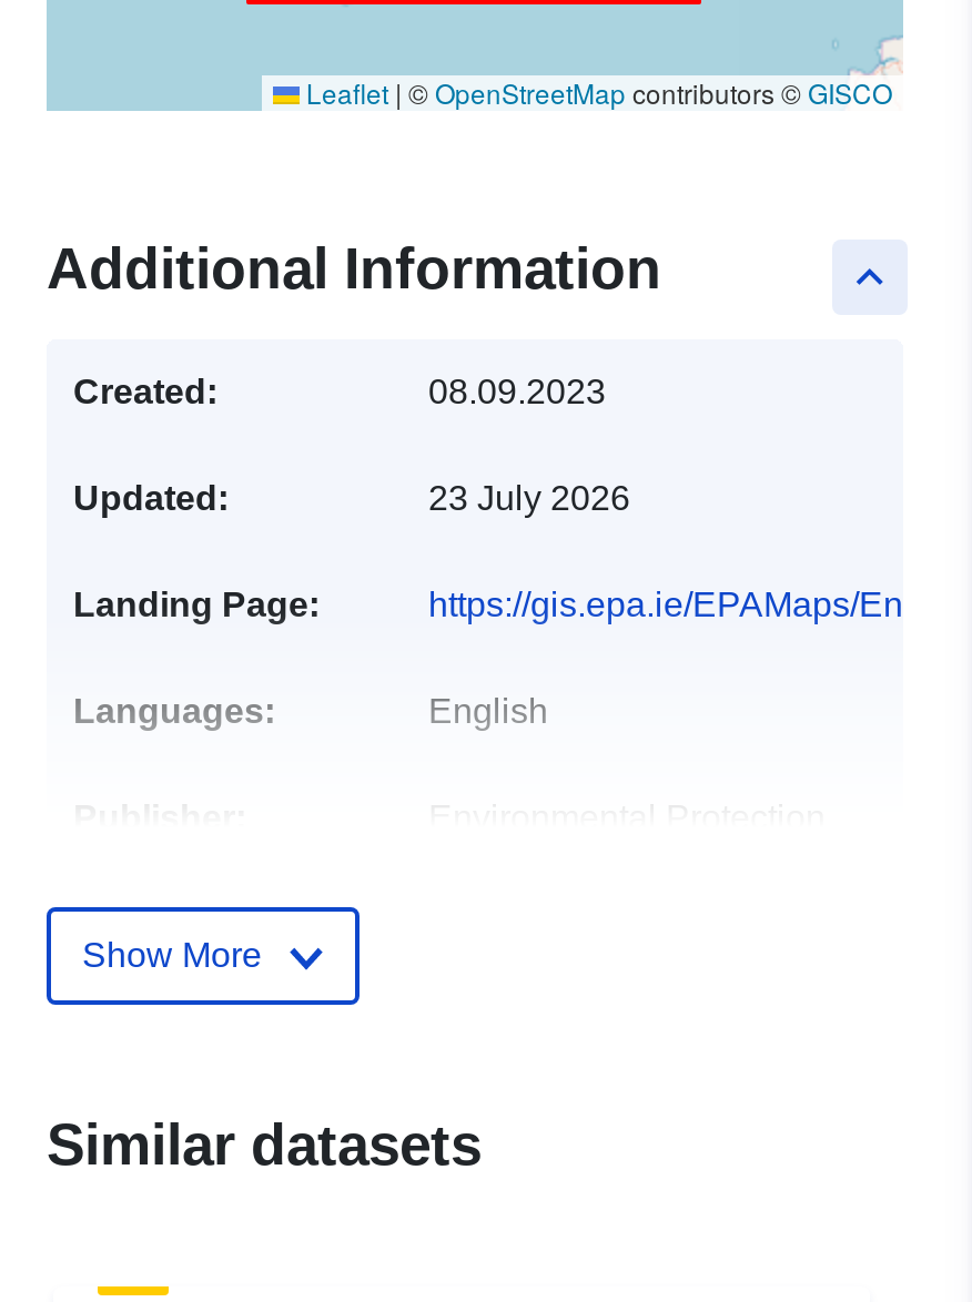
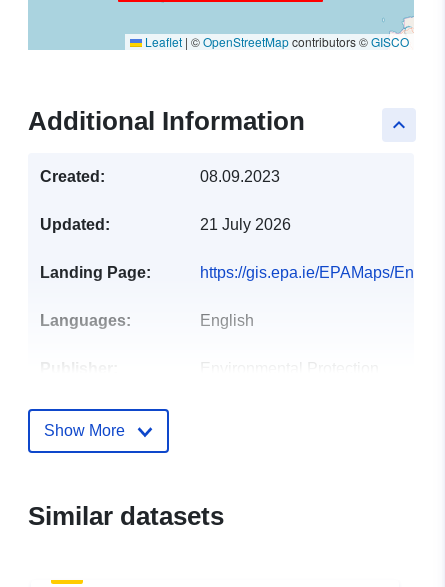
[428,480,630,517] 23 July 2026 -> [200,216,291,233] 21 July 2026

